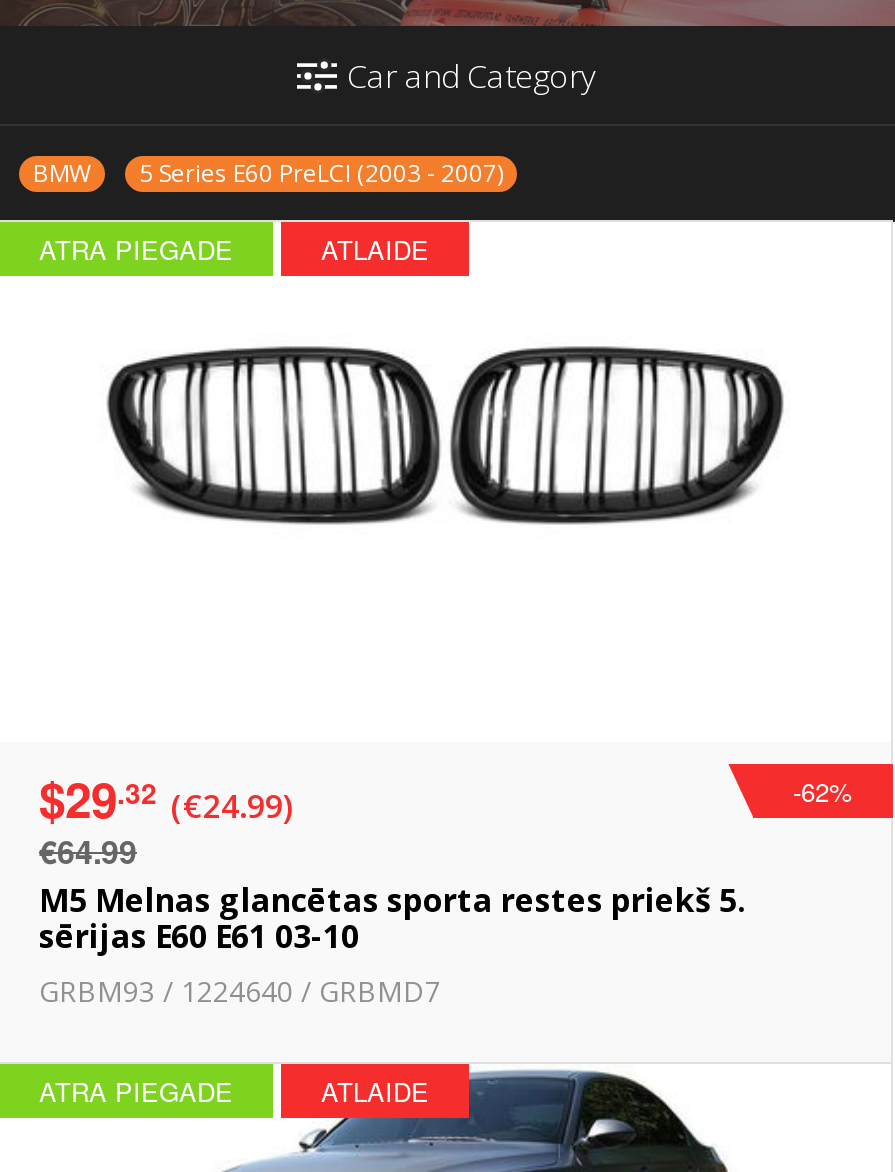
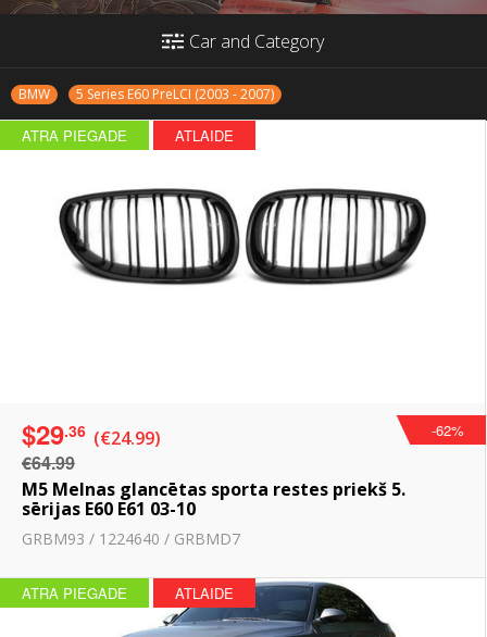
[39,764,295,832] $29.32 (€24.99) -> [22,415,161,452] $29.36 (€24.99)

